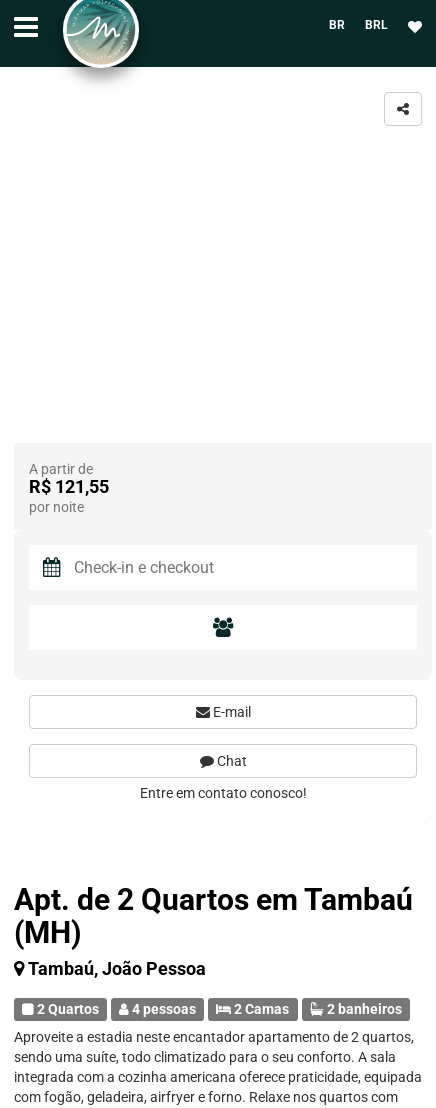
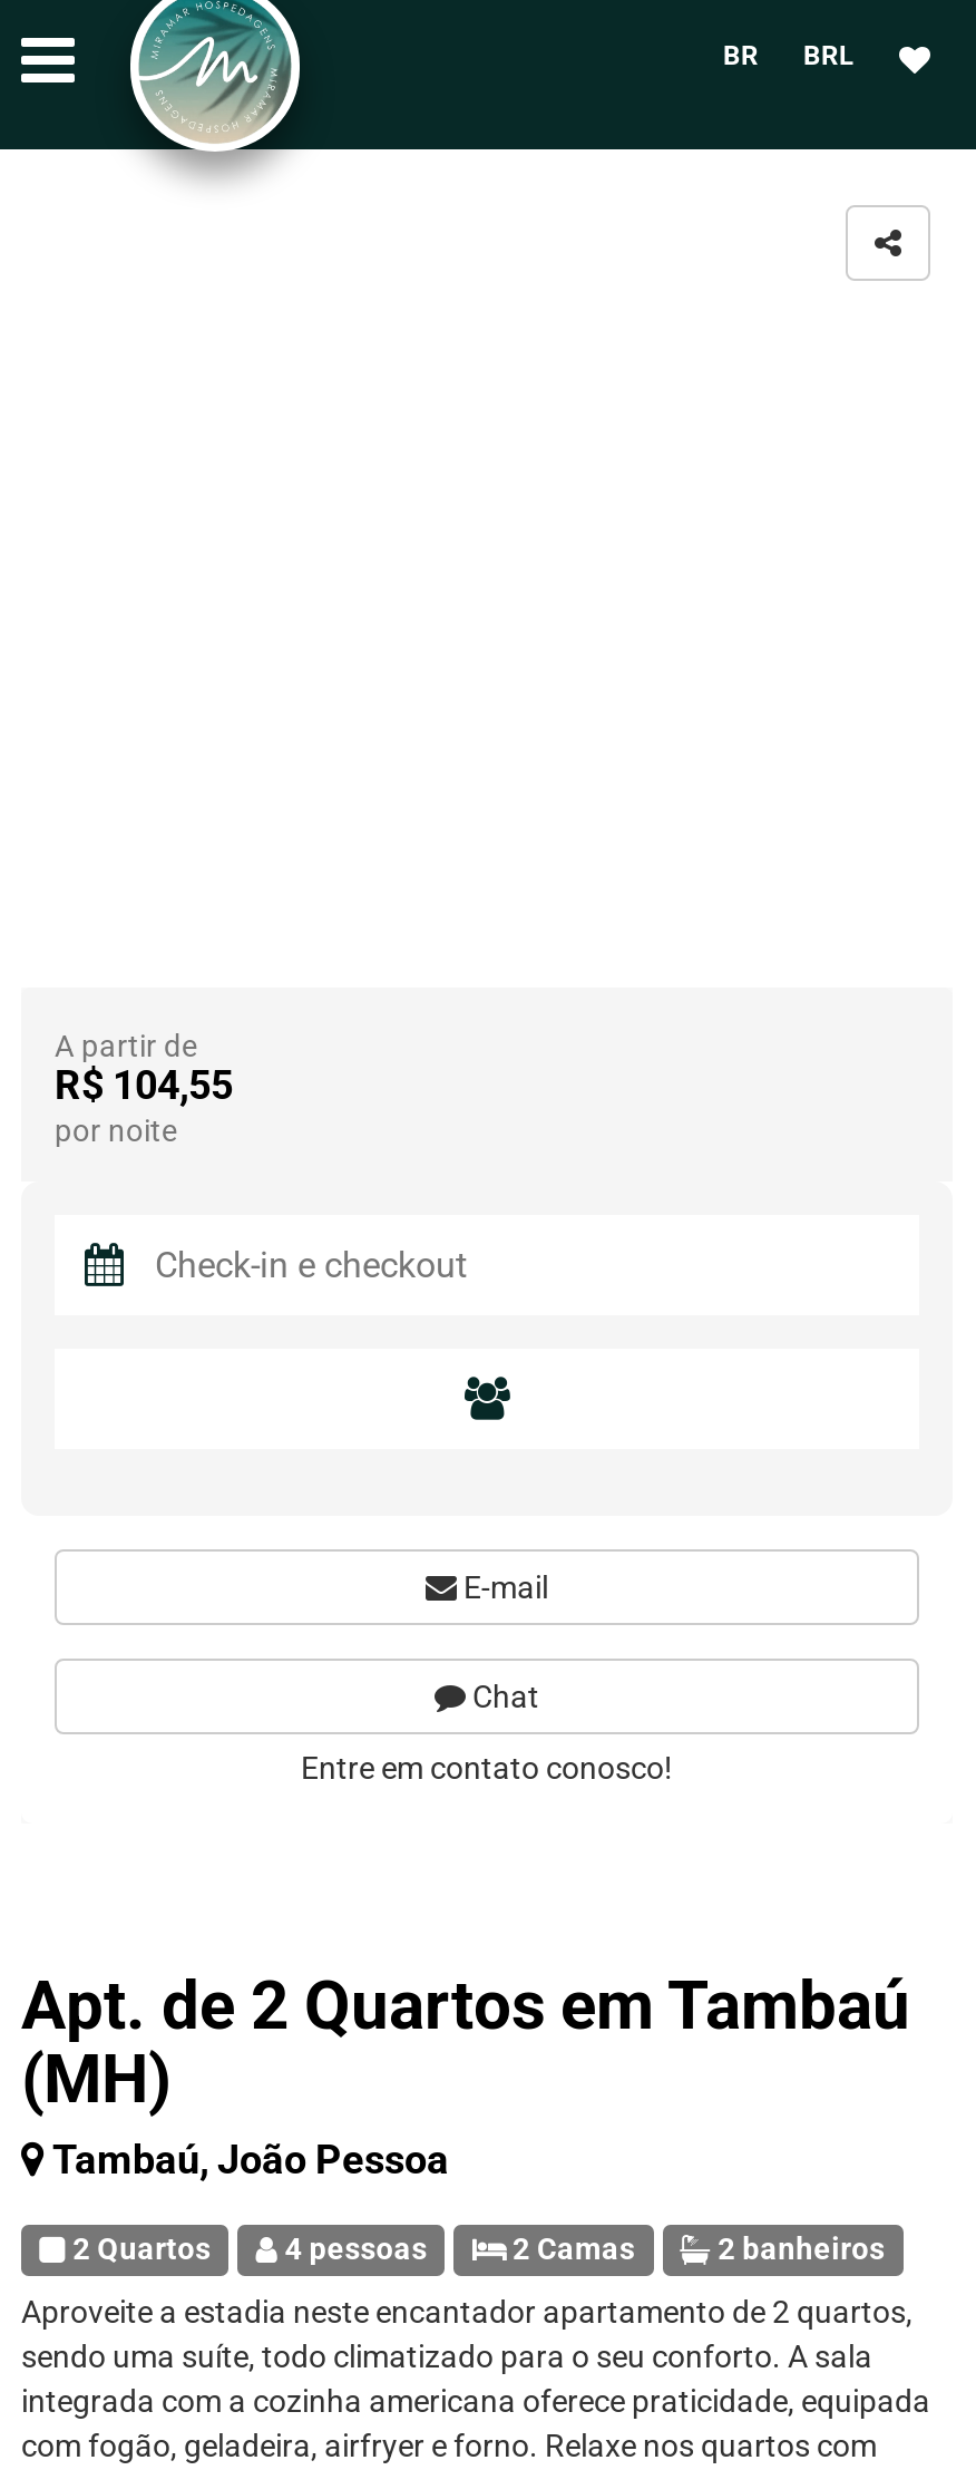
[29,476,109,497] R$ 121,55 -> [55,1061,233,1108] R$ 104,55

